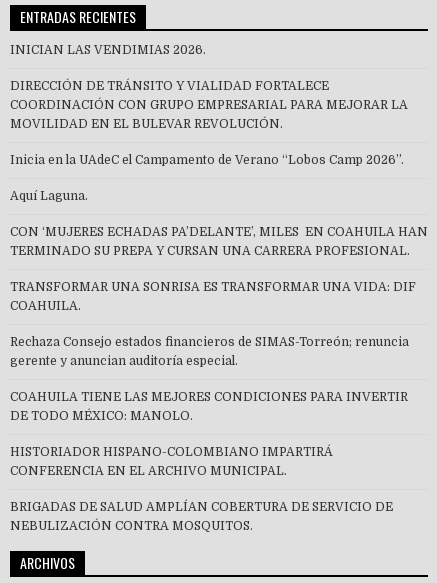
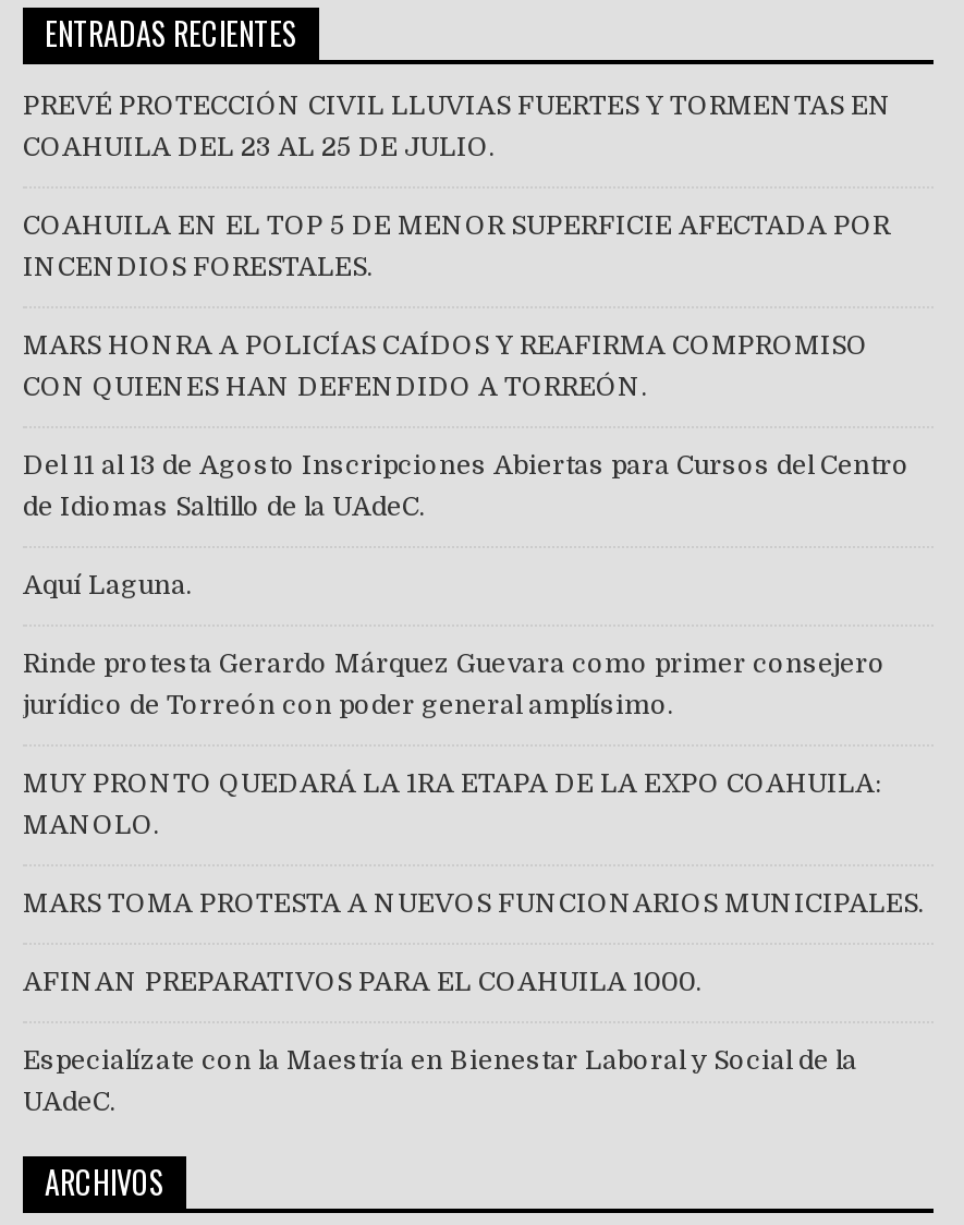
[10,43,408,167] INICIAN LAS VENDIMIAS 2026. | DIRECCIÓN DE TRÁNSITO Y VIALIDAD FORTALECE | COORDINACIÓN CON GRUPO EMPRESARIAL PARA MEJORAR LA | MOVILIDAD EN EL BULEVAR REVOLUCIÓN. | Inicia en la UAdeC el Campamento de Verano “Lobos Camp 2026”. -> [23,91,910,522] PREVÉ PROTECCIÓN CIVIL LLUVIAS FUERTES Y TORMENTAS EN | COAHUILA DEL 23 AL 25 DE JULIO. | COAHUILA EN EL TOP 5 DE MENOR SUPERFICIE AFECTADA POR | INCENDIOS FORESTALES. | MARS HONRA A POLICÍAS CAÍDOS Y REAFIRMA COMPROMISO | CON QUIENES HAN DEFENDIDO A TORREÓN. | Del 11 al 13 de Agosto Inscripciones Abiertas para Cursos del Centro | de Idiomas Saltillo de la UAdeC.
moved [10,189,88,203] -> [23,570,193,601]: Aquí Laguna.
[10,225,428,533] CON ‘MUJERES ECHADAS PA’DELANTE’, MILES EN COAHUILA HAN | TERMINADO SU PREPA Y CURSAN UNA CARRERA PROFESIONAL. | TRANSFORMAR UNA SONRISA ES TRANSFORMAR UNA VIDA: DIF | COAHUILA. | Rechaza Consejo estados financieros de SIMAS-Torreón; renuncia | gerente y anuncian auditoría especial. | COAHUILA TIENE LAS MEJORES CONDICIONES PARA INVERTIR | DE TODO MÉXICO: MANOLO. | HISTORIADOR HISPANO-COLOMBIANO IMPARTIRÁ | CONFERENCIA EN EL ARCHIVO MUNICIPAL. | BRIGADAS DE SALUD AMPLÍAN COBERTURA DE SERVICIO DE | NEBULIZACIÓN CONTRA MOSQUITOS. -> [23,649,925,1118] Rinde protesta Gerardo Márquez Guevara como primer consejero | jurídico de Torreón con poder general amplísimo. | MUY PRONTO QUEDARÁ LA 1RA ETAPA DE LA EXPO COAHUILA: | MANOLO. | MARS TOMA PROTESTA A NUEVOS FUNCIONARIOS MUNICIPALES. | AFINAN PREPARATIVOS PARA EL COAHUILA 1000. | Especialízate con la Maestría en Bienestar Laboral y Social de la | UAdeC.

